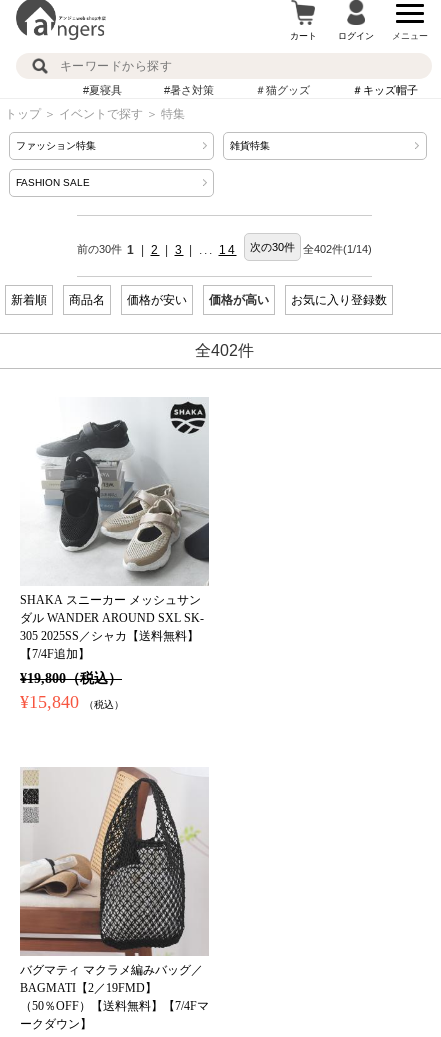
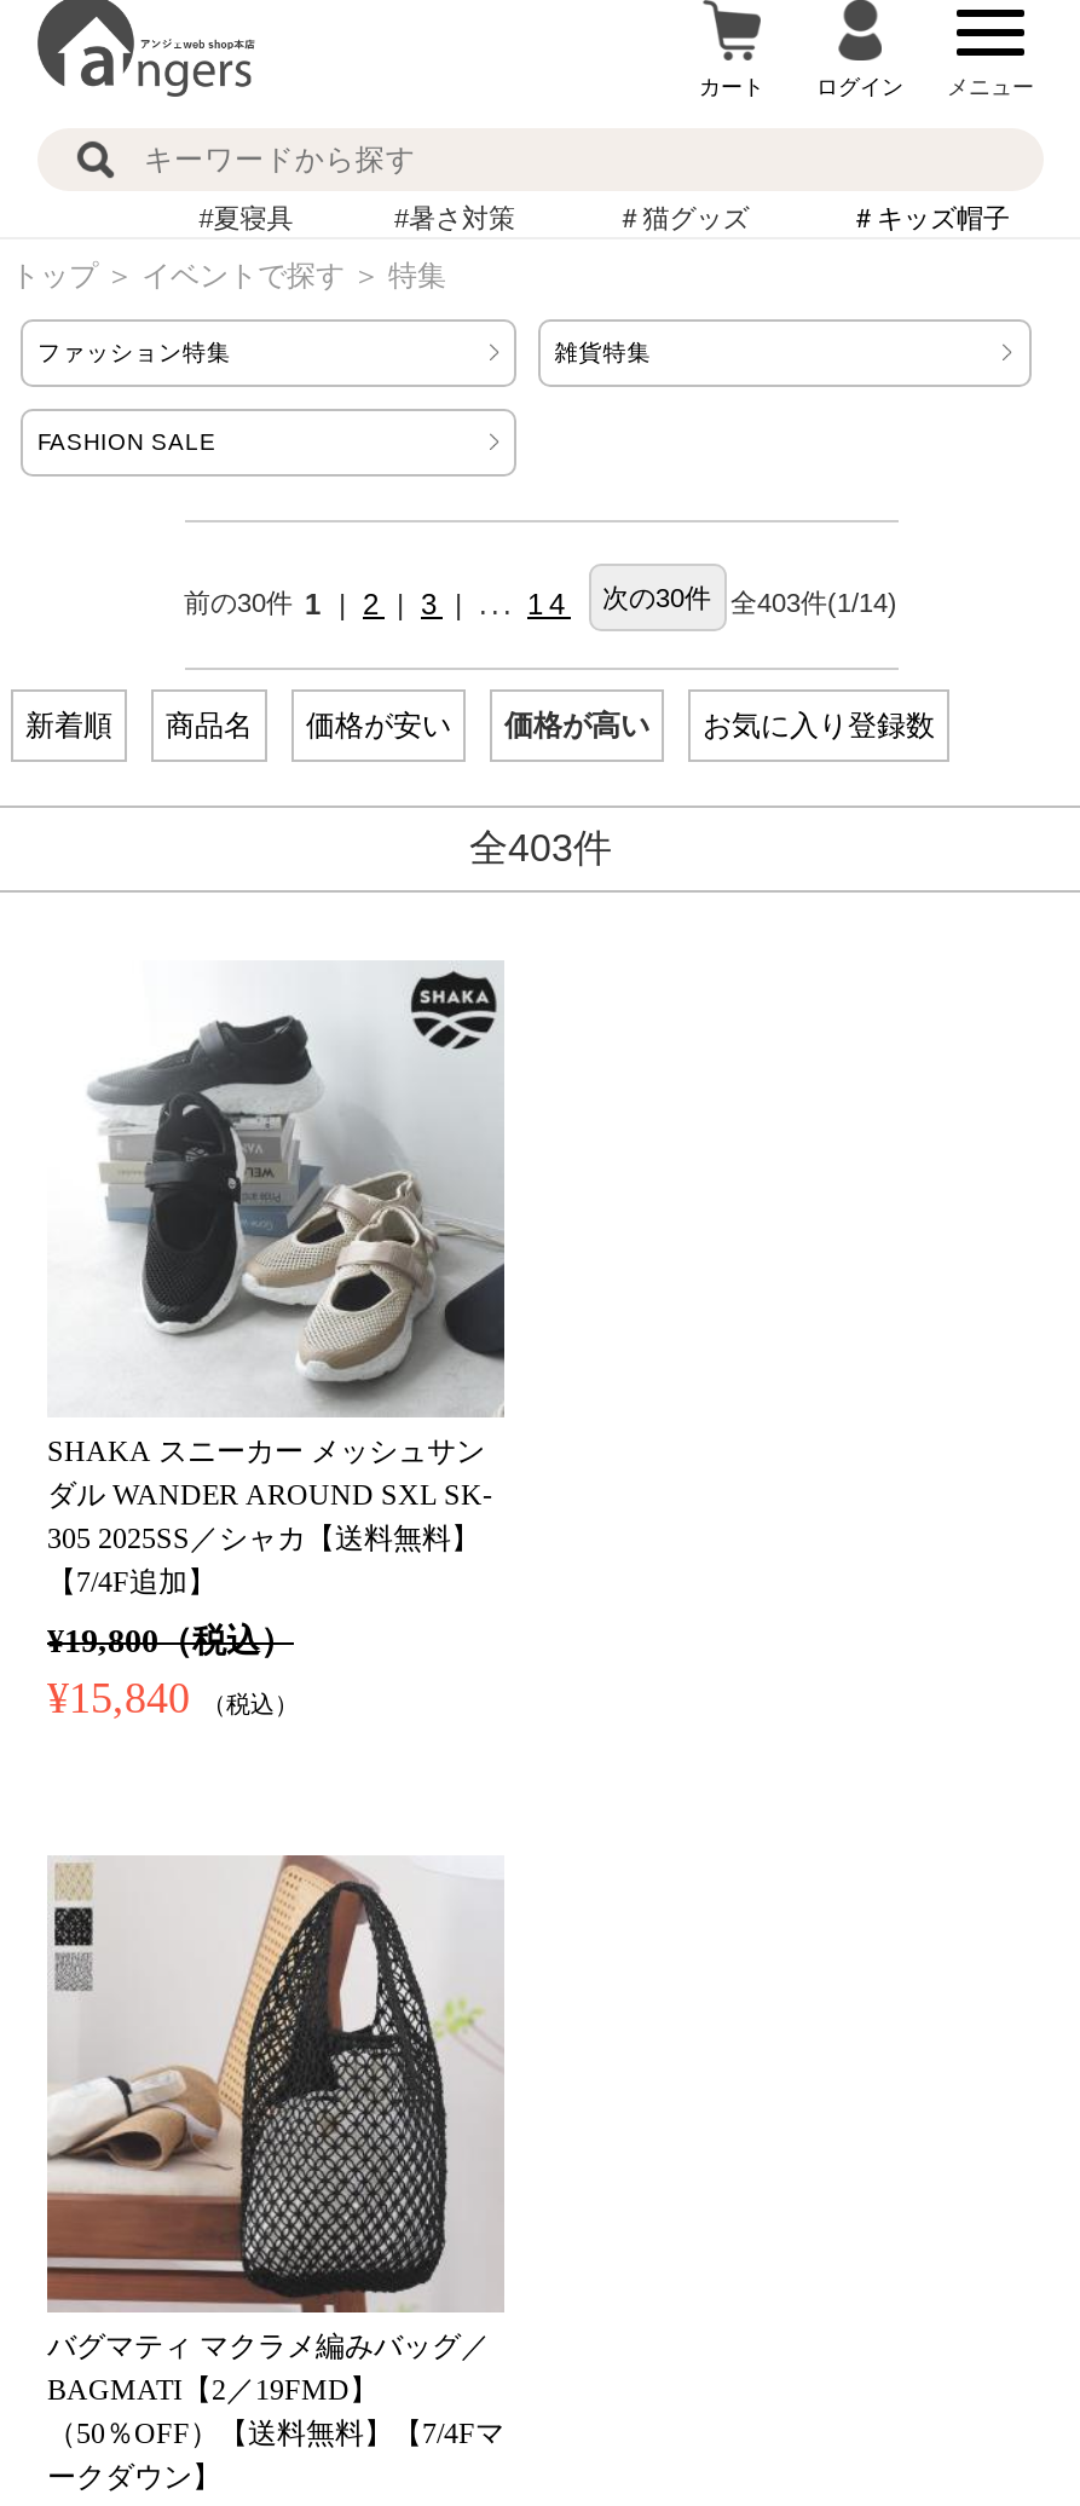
[302,243,371,255] 全402件(1/14) -> [730,587,897,616] 全403件(1/14)
[194,342,253,359] 全402件 -> [469,827,612,868] 全403件

